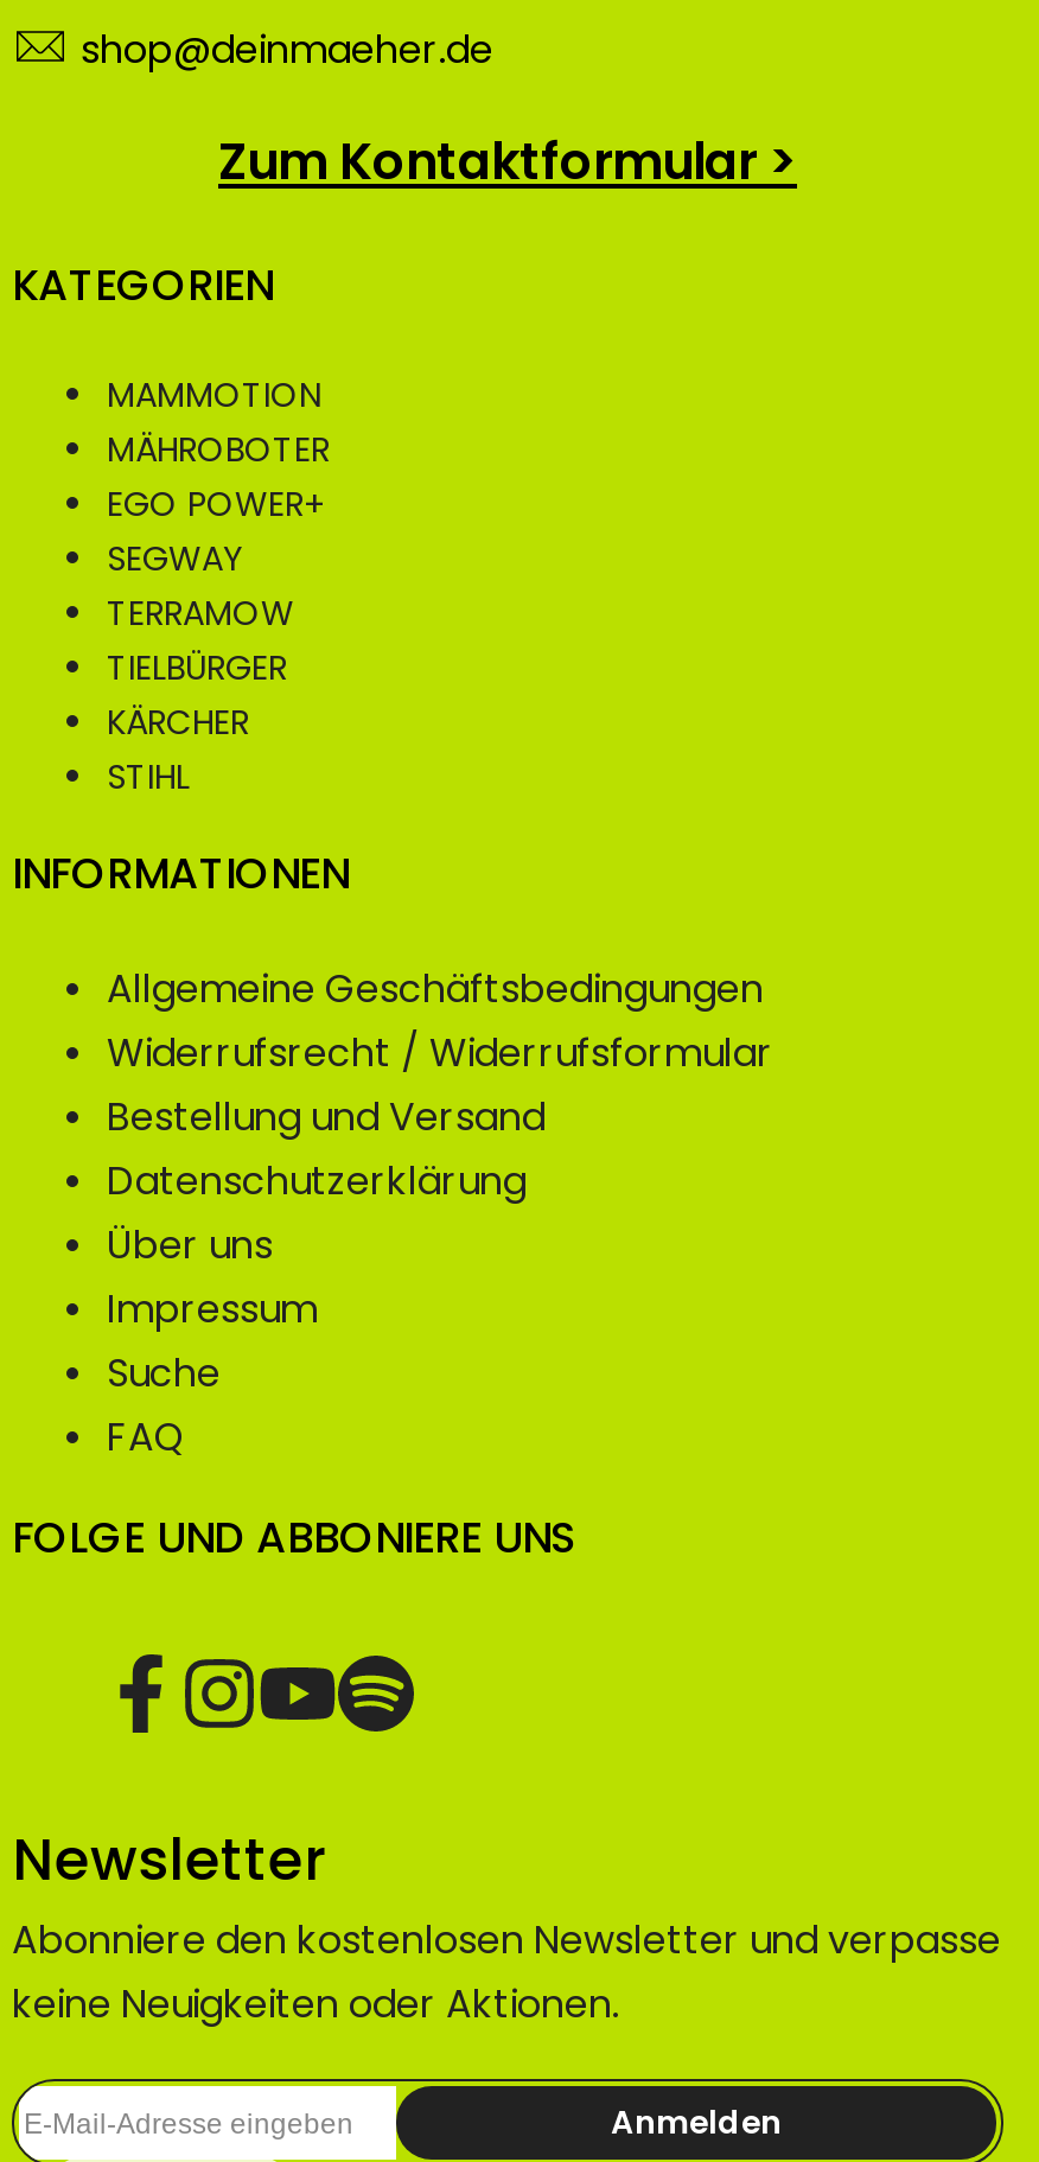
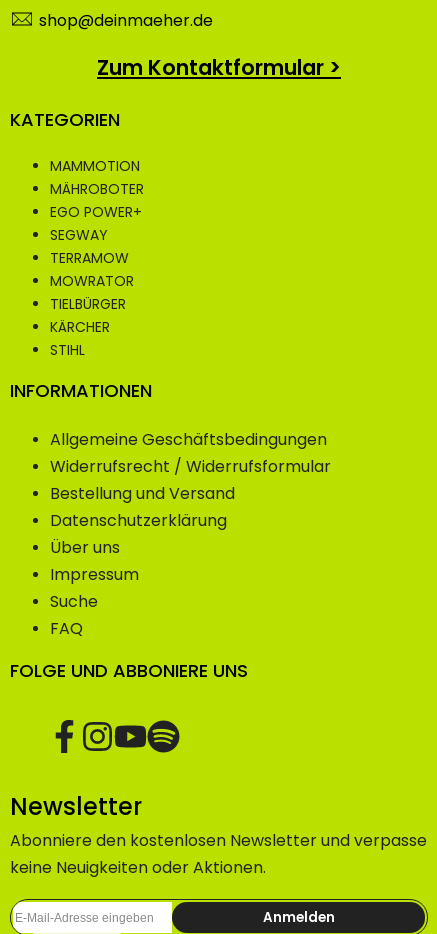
none -> [50,271,134,291] MOWRATOR

